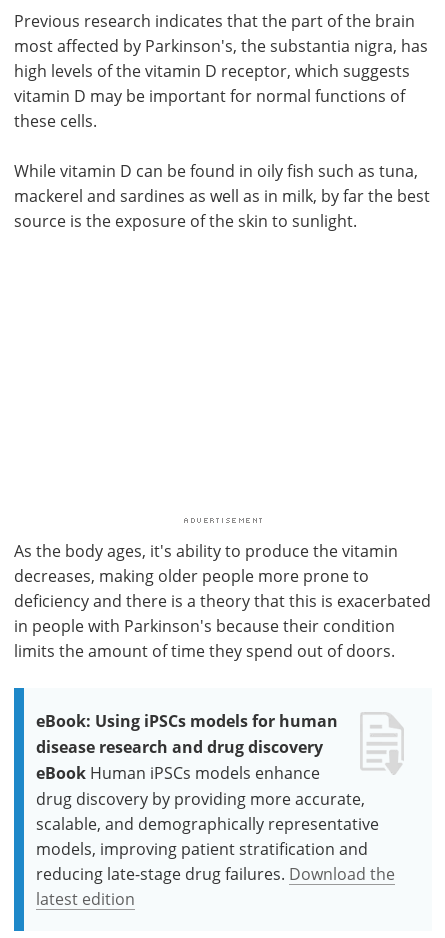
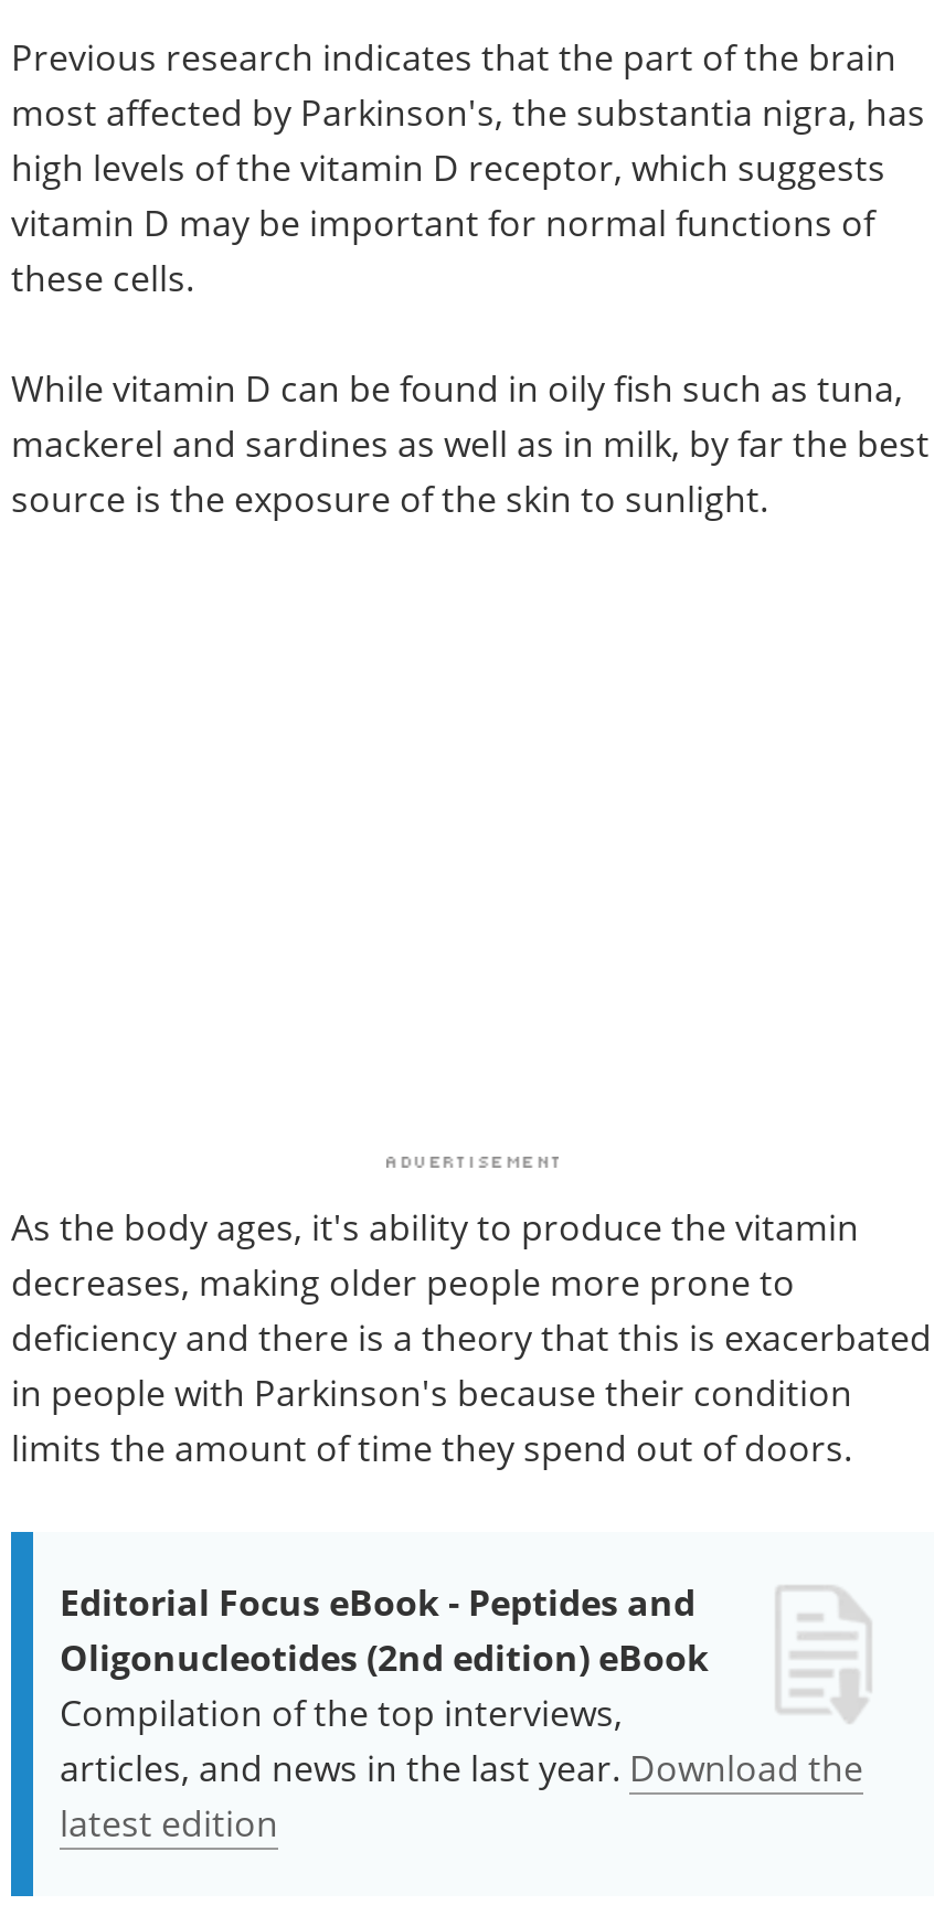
[36,710,395,884] eBook: Using iPSCs models for human | disease research and drug discovery | eBook Human iPSCs models enhance | drug discovery by providing more accurate, | scalable, and demographically representative | models, improving patient stratification and | reducing late-stage drug failures. Download the -> [60,1578,863,1792] Editorial Focus eBook - Peptides and | Oligonucleotides (2nd edition) eBook | Compilation of the top interviews, | articles, and news in the last year. Download the

